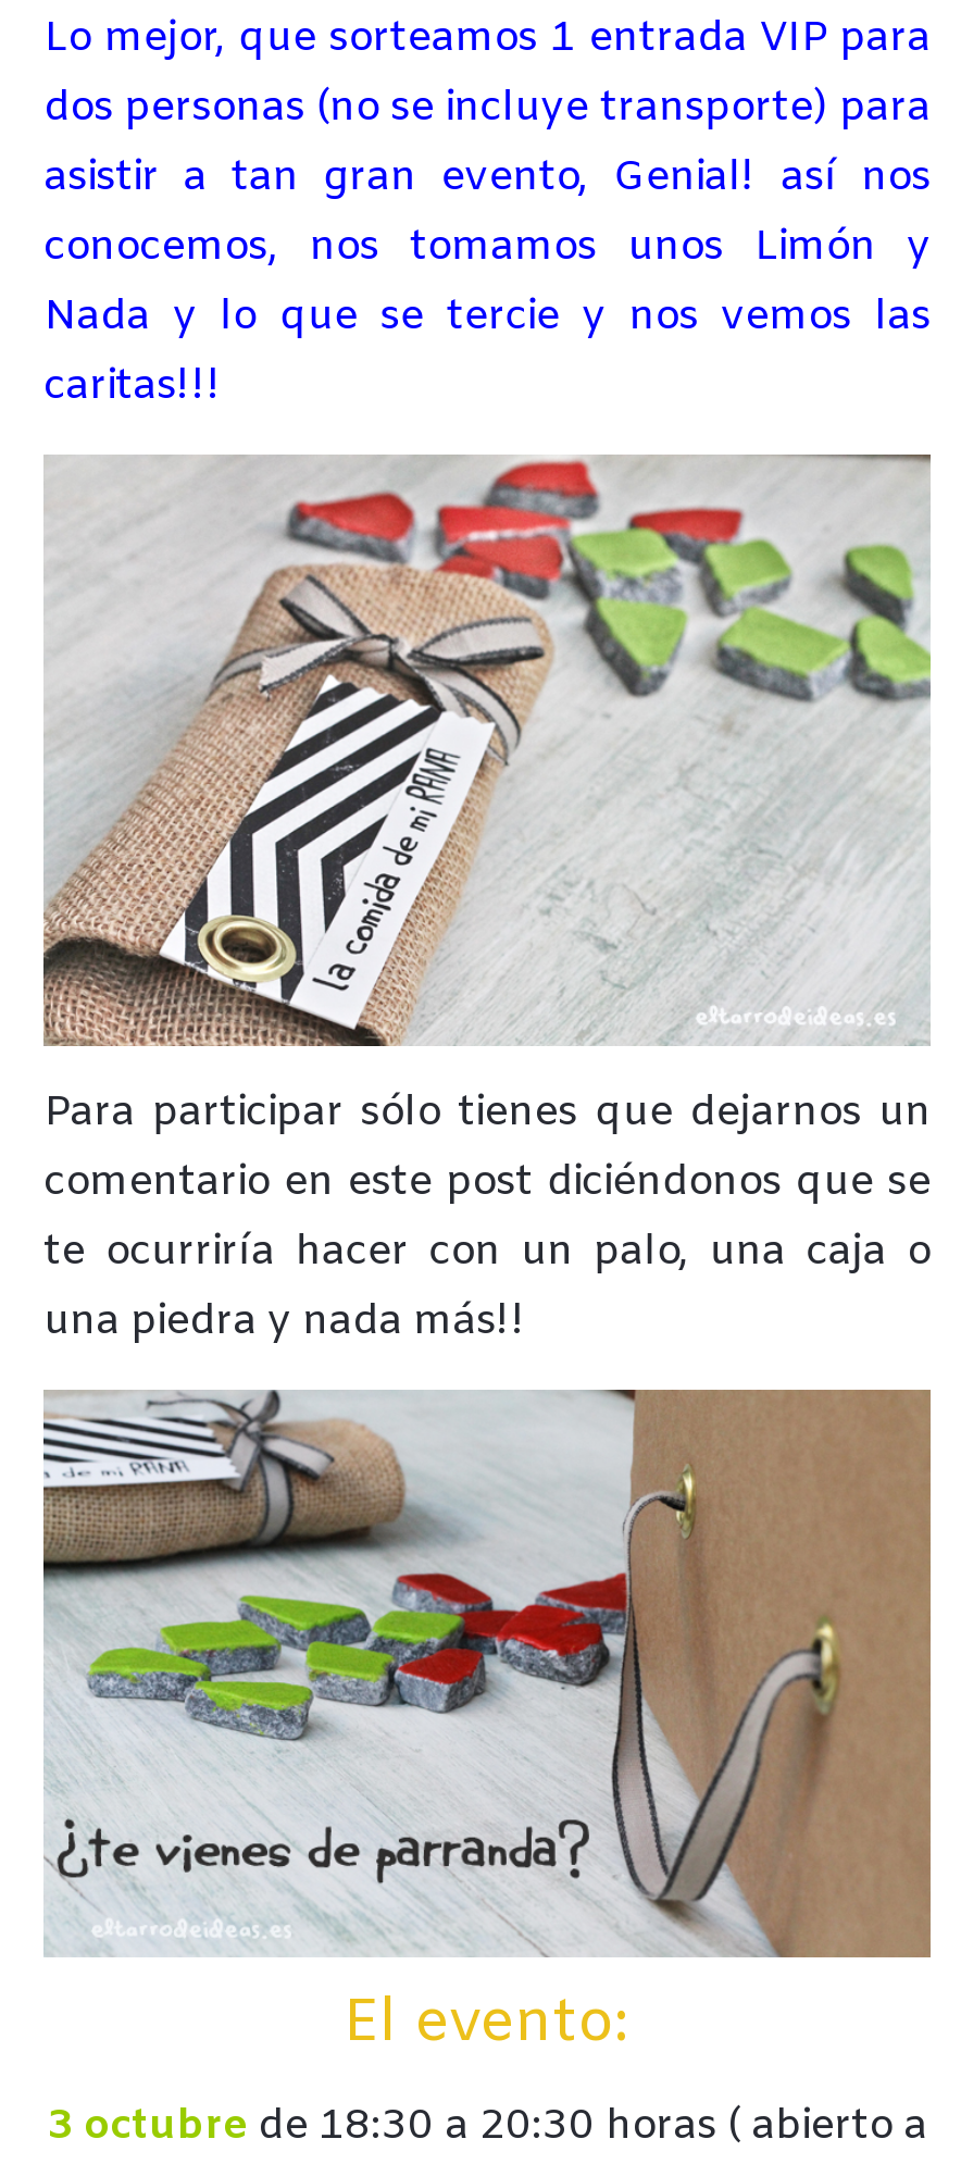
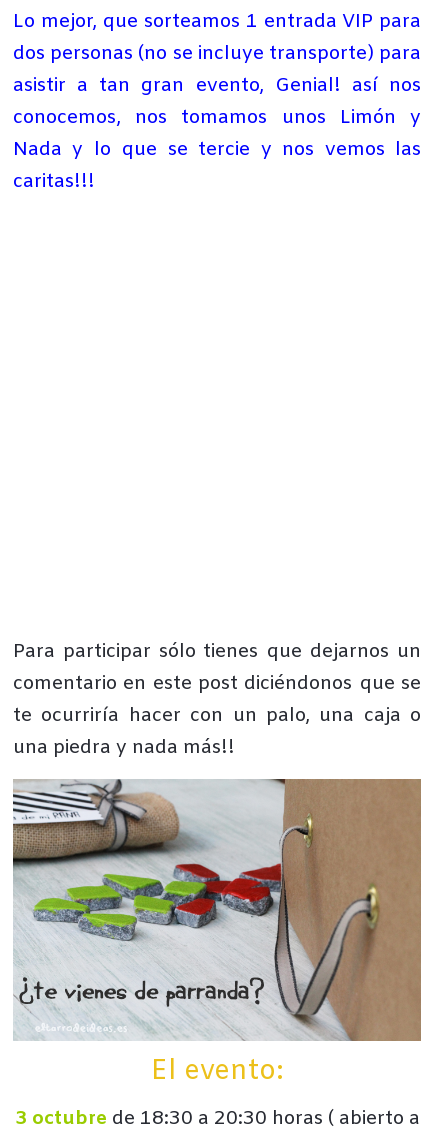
[41,451,933,1049] [image] -> none

